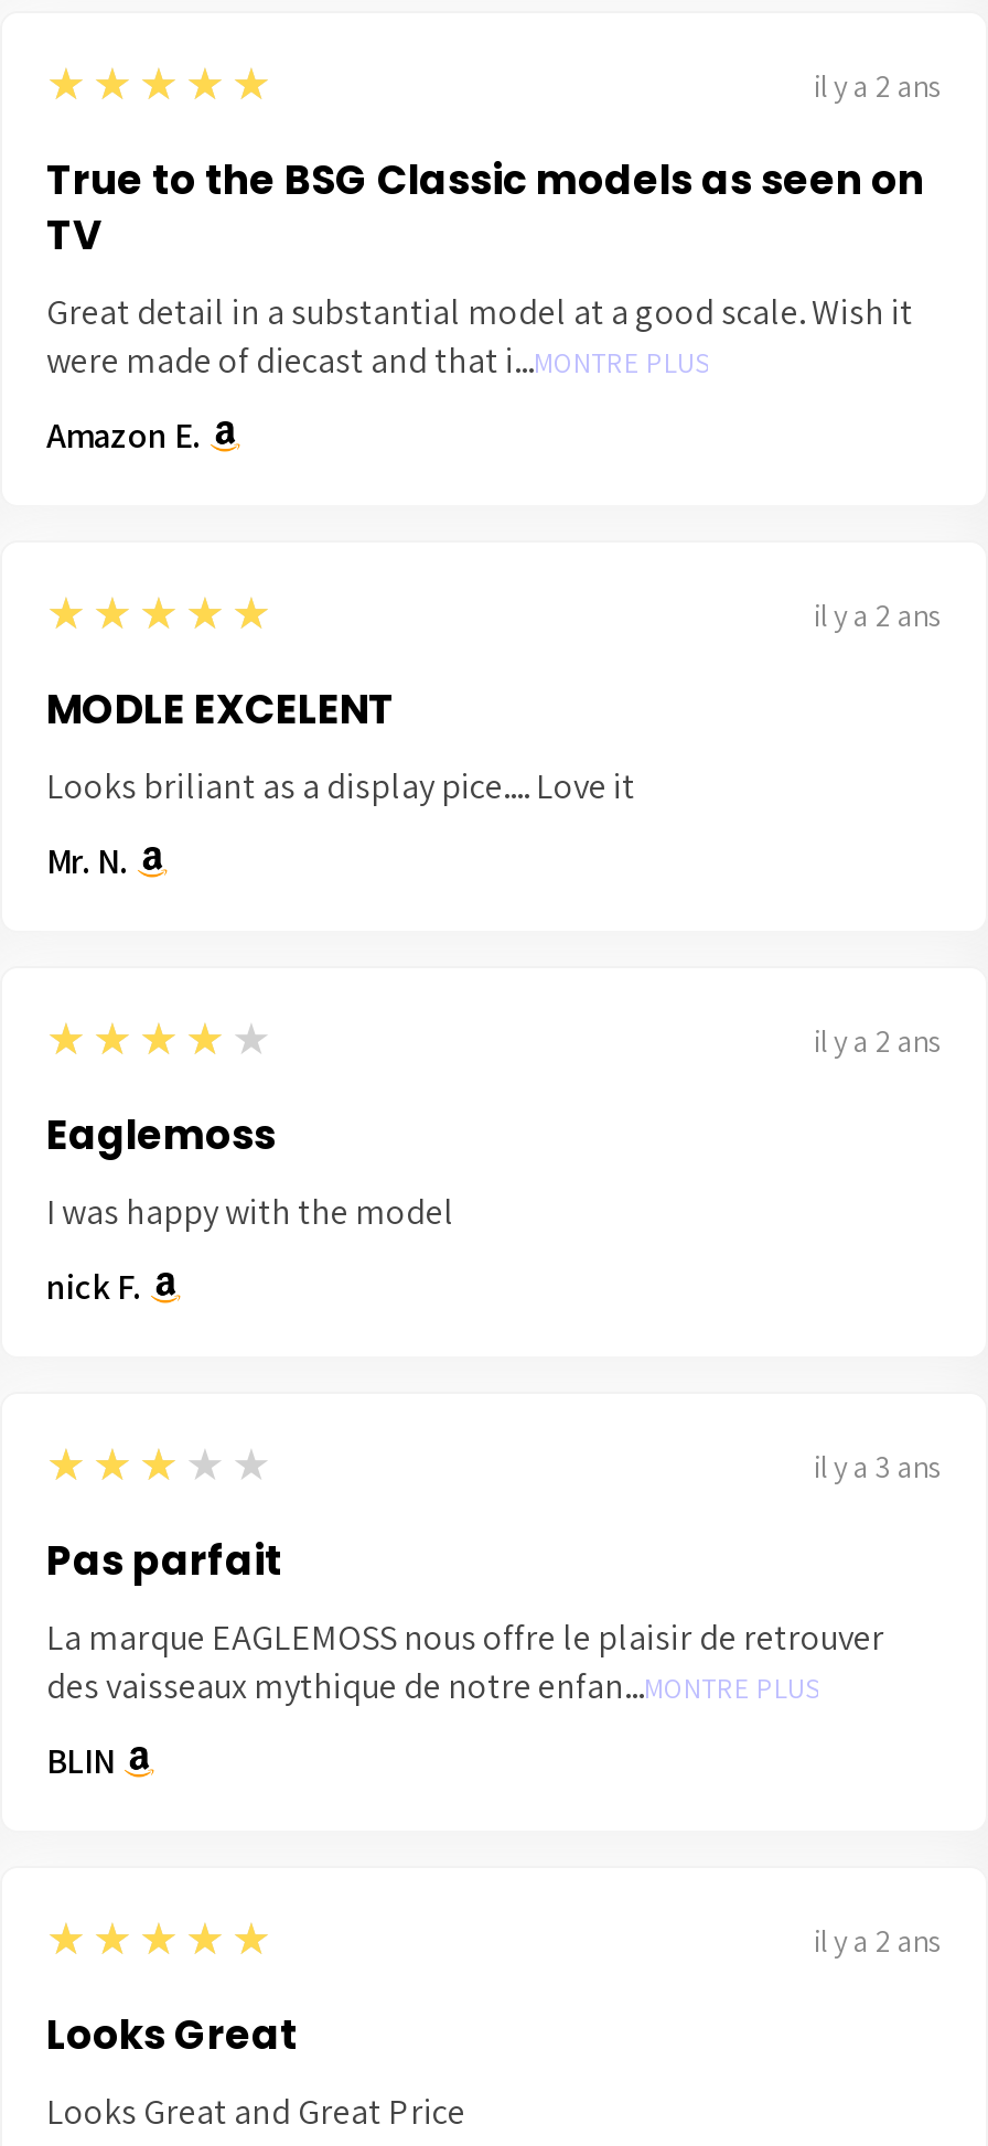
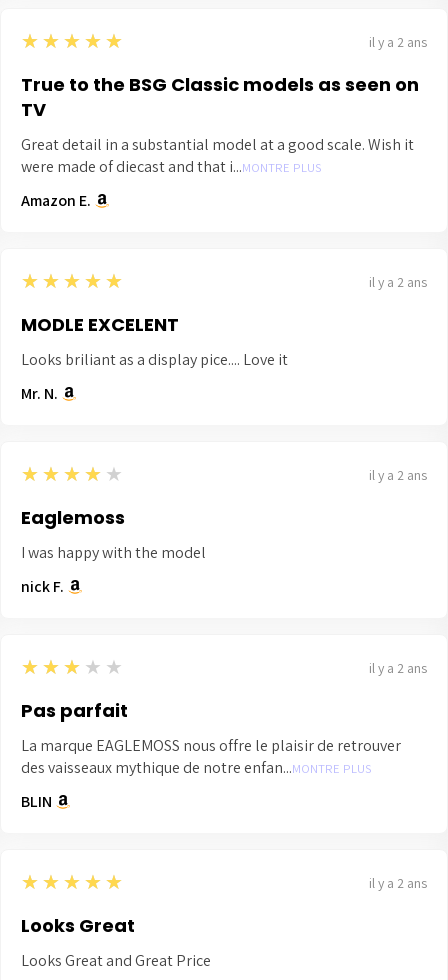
[814,1447,942,1487] il y a 3 ans -> [369,659,427,677] il y a 2 ans

